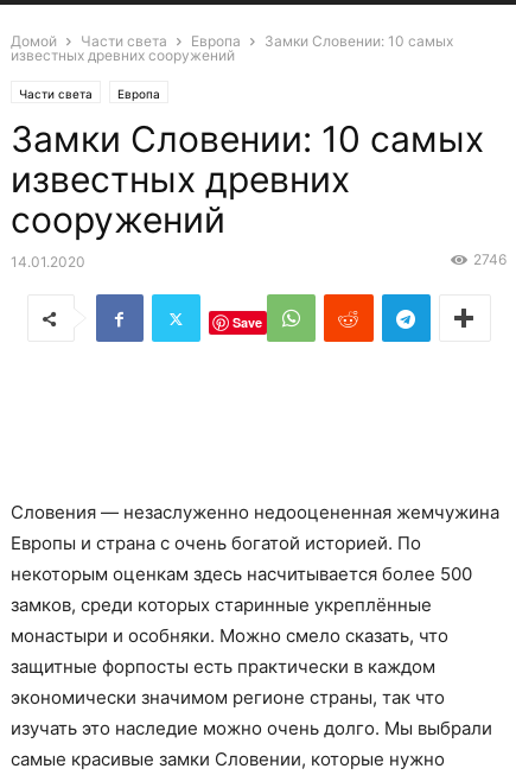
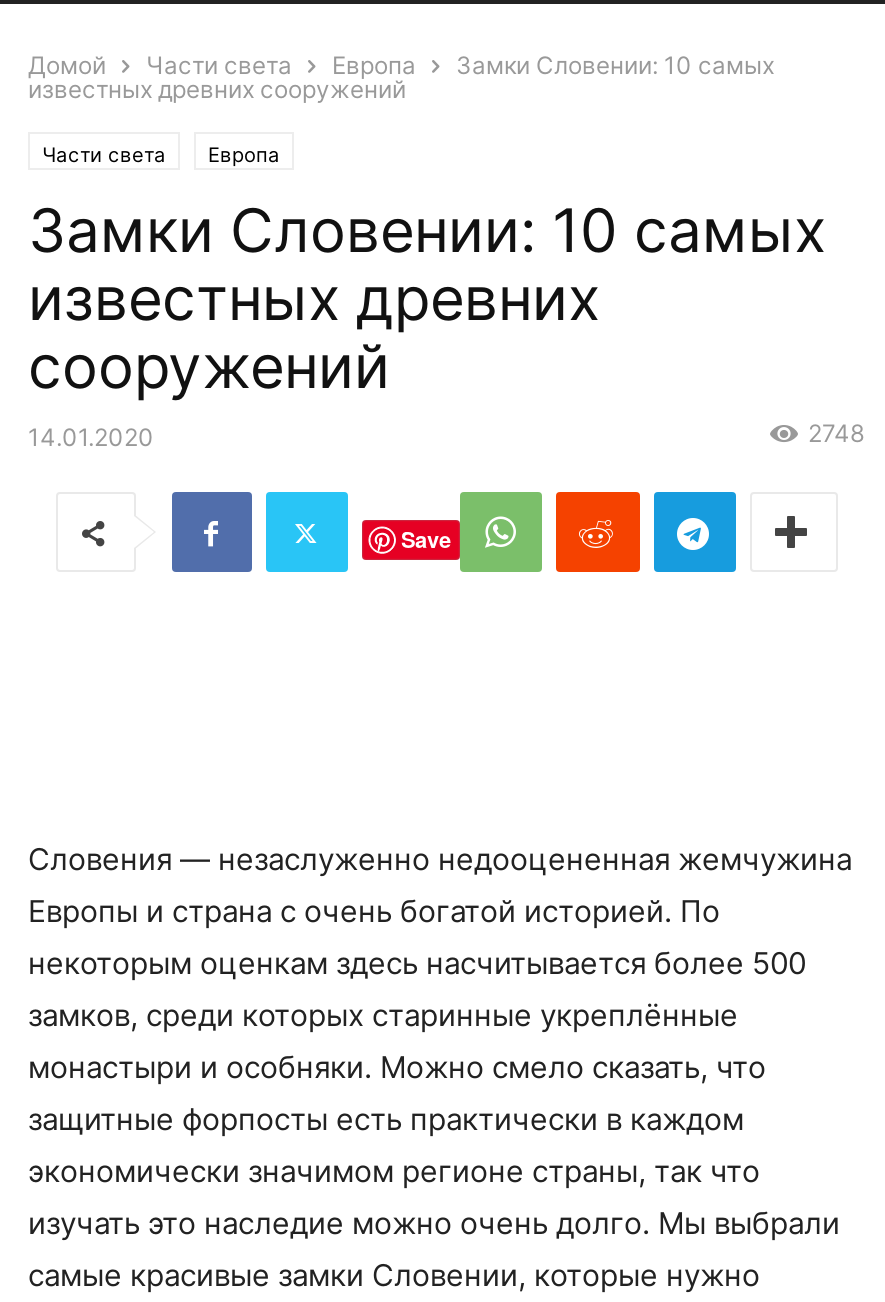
[473,250,507,268] 2746 -> [808,418,864,448] 2748

